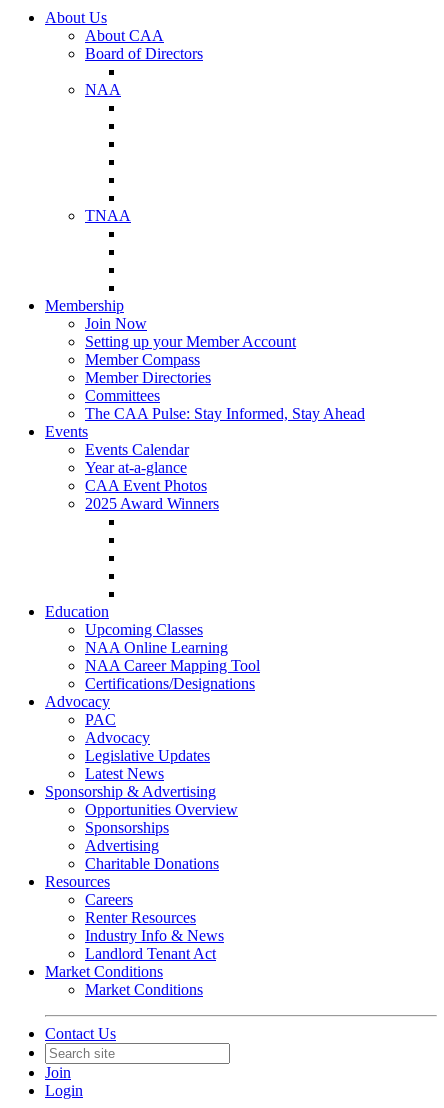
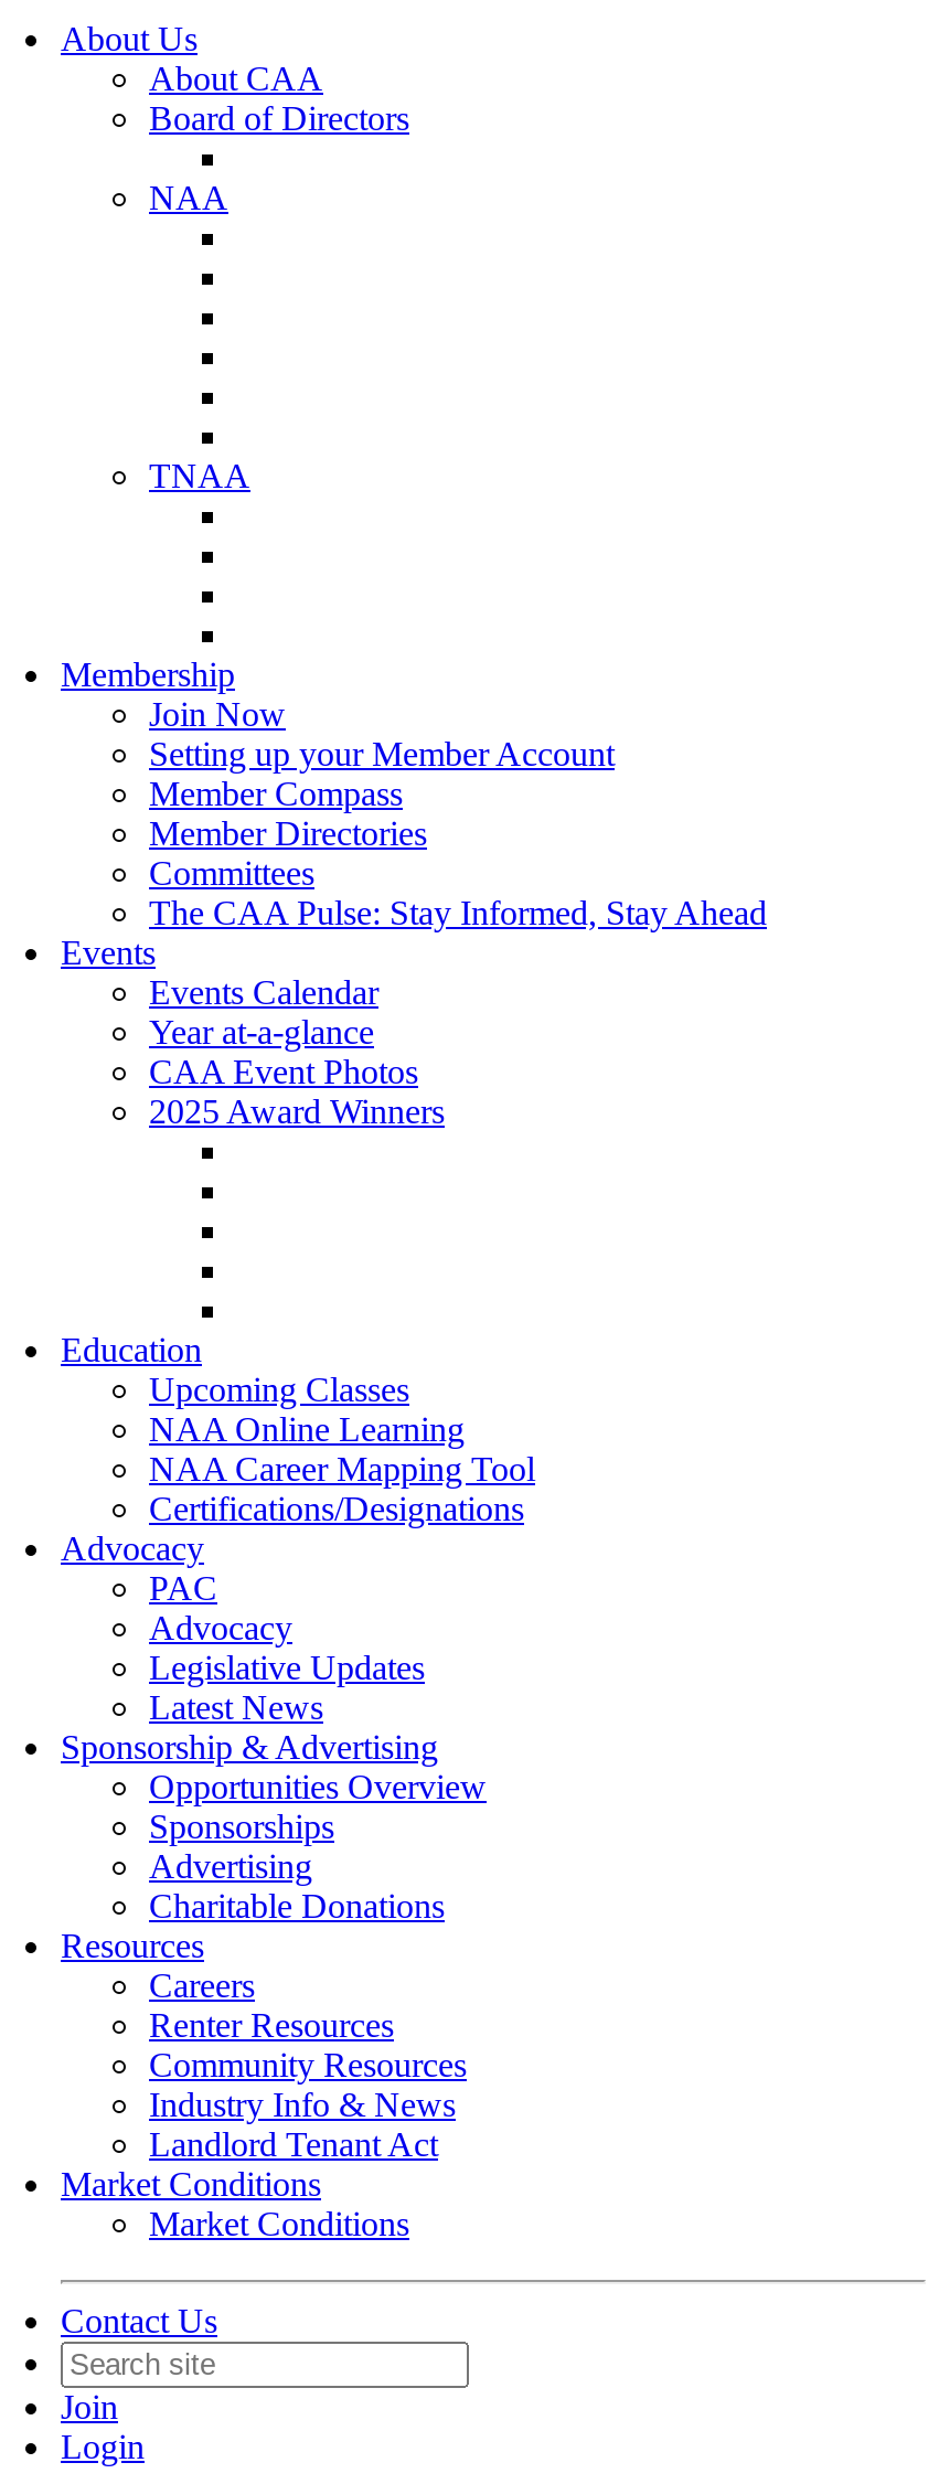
none -> [149,2046,467,2083] Community Resources

